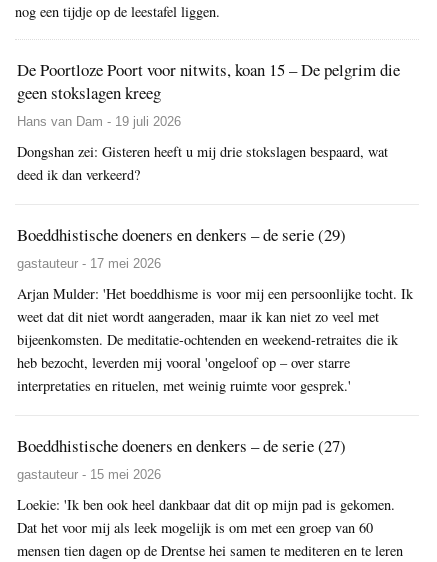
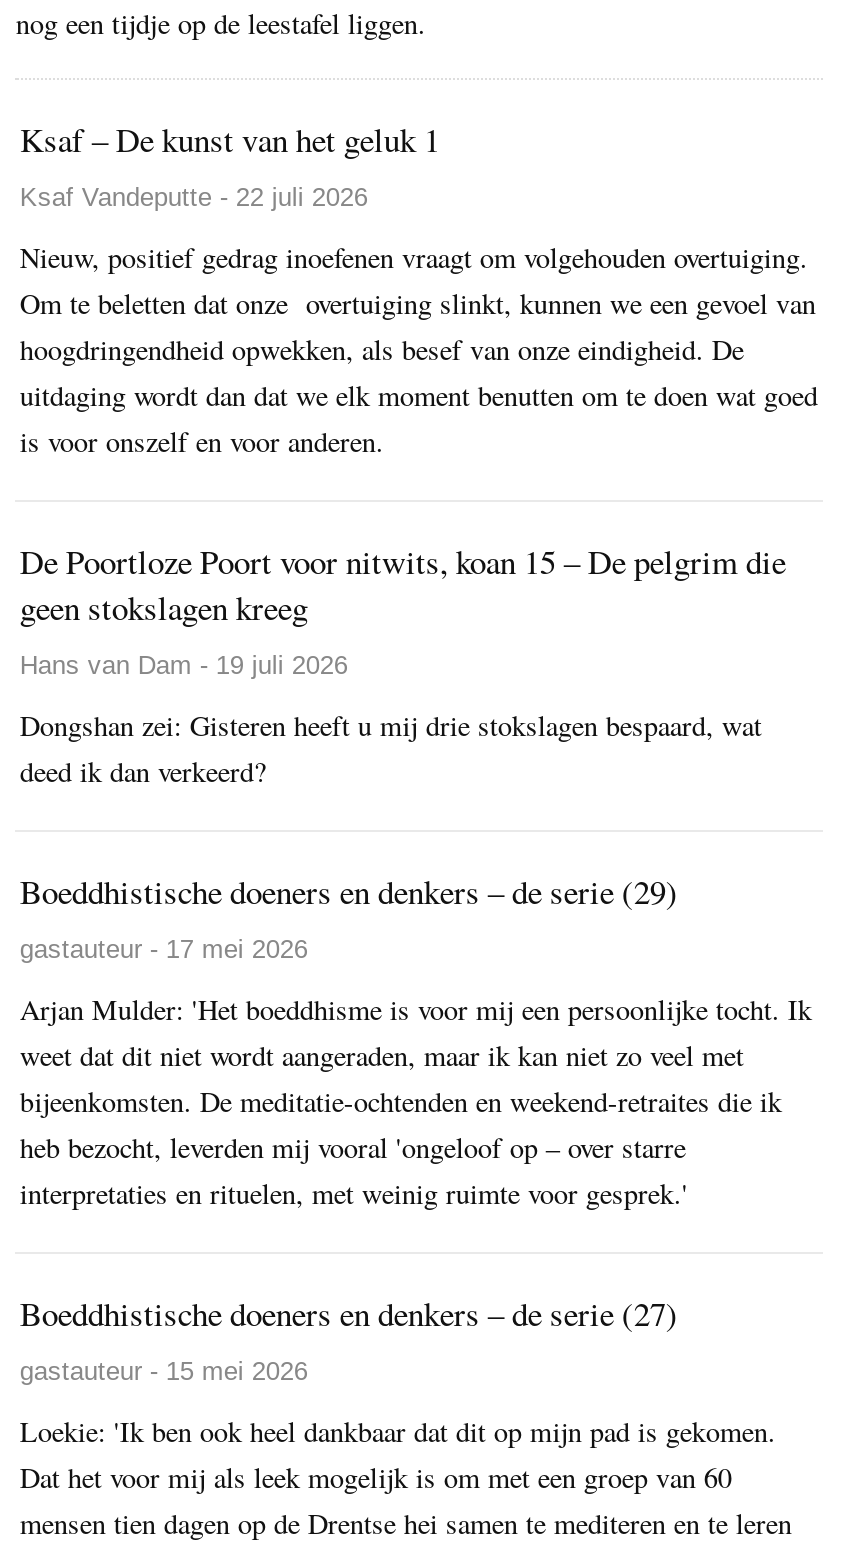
none -> [20,116,818,460] Ksaf – De kunst van het geluk 1 | Ksaf Vandeputte - 22 juli 2026 | Nieuw, positief gedrag inoefenen vraagt om volgehouden overtuiging. | Om te beletten dat onze overtuiging slinkt, kunnen we een gevoel van | hoogdringendheid opwekken, als besef van onze eindigheid. De | uitdaging wordt dan dat we elk moment benutten om te doen wat goed | is voor onszelf en voor anderen.

